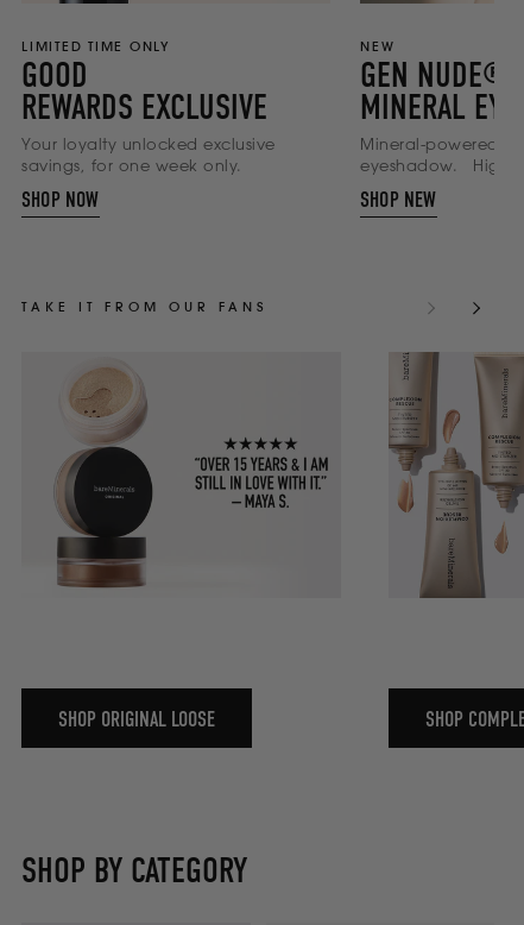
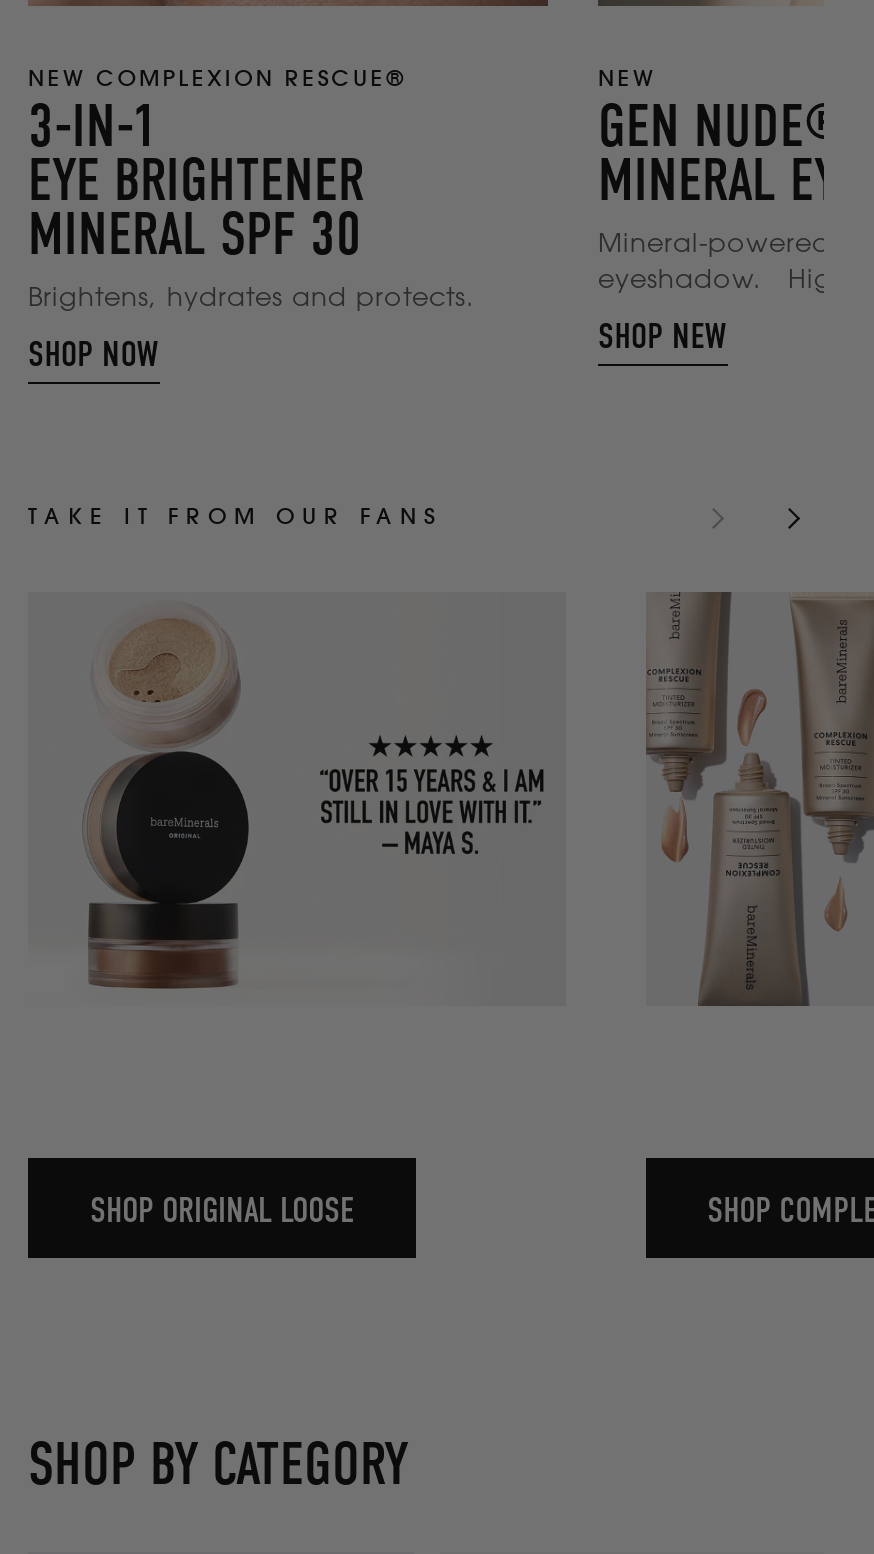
[21,38,275,175] LIMITED TIME ONLY | GOOD | REWARDS EXCLUSIVE | Your loyalty unlocked exclusive | savings, for one week only. -> [28,65,484,313] NEW COMPLEXION RESCUE® | 3-IN-1 | EYE BRIGHTENER | MINERAL SPF 30 | Brightens, hydrates and protects.

